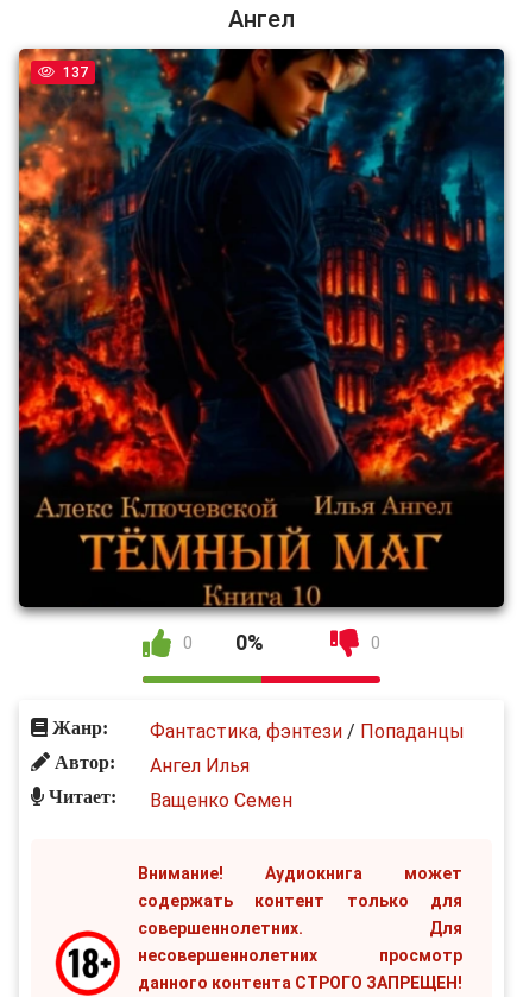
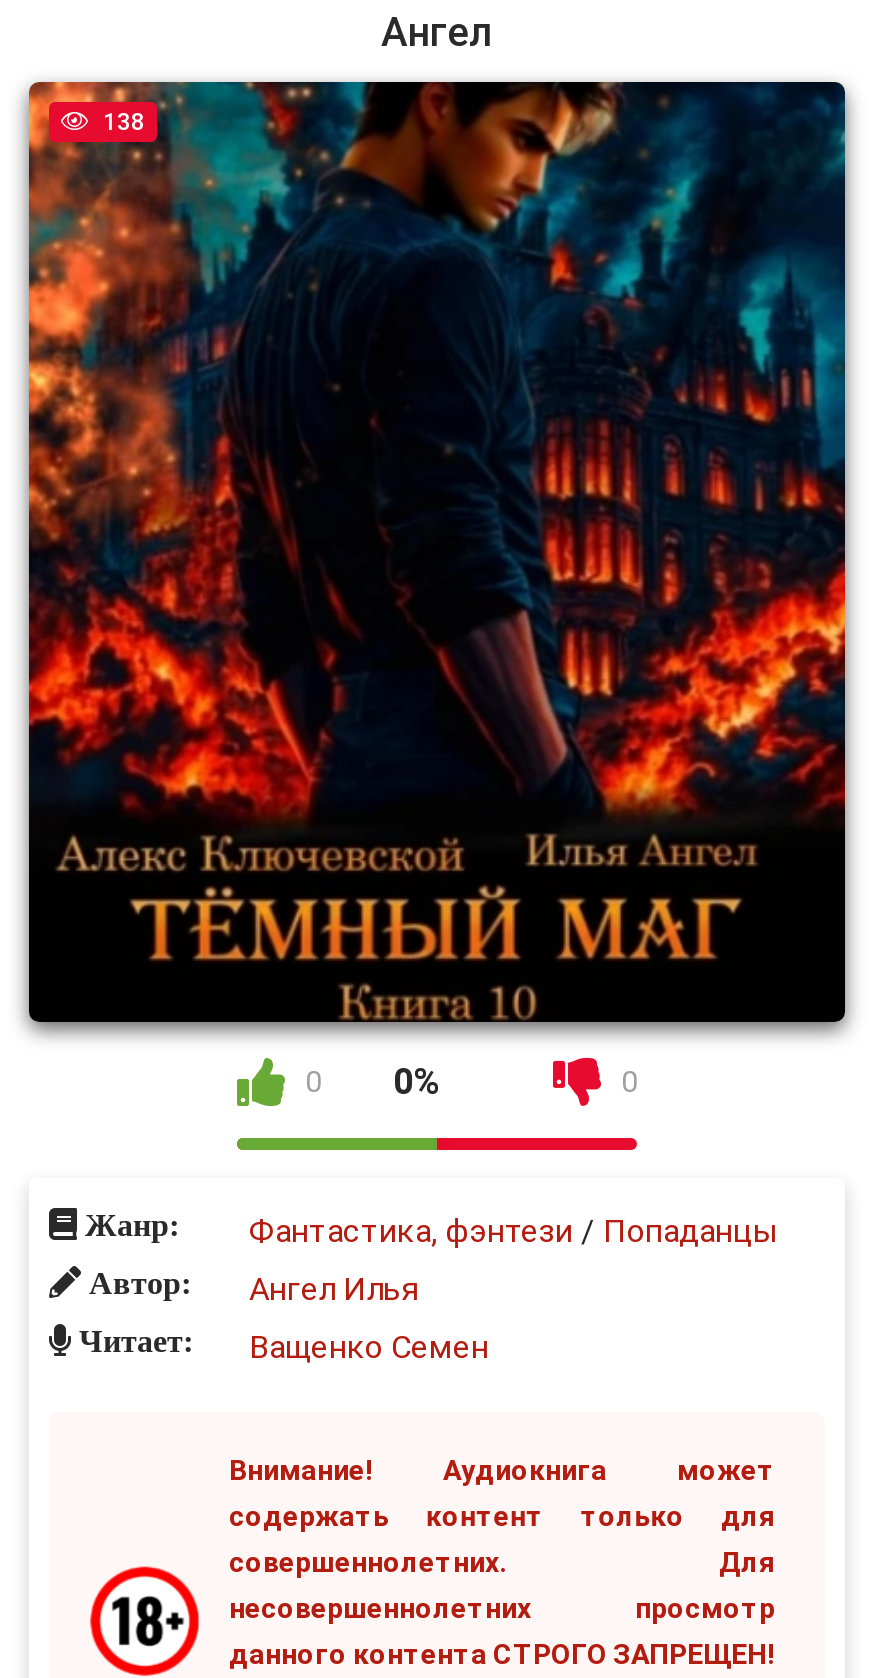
[63,64,88,81] 137 -> [103,108,145,136] 138

